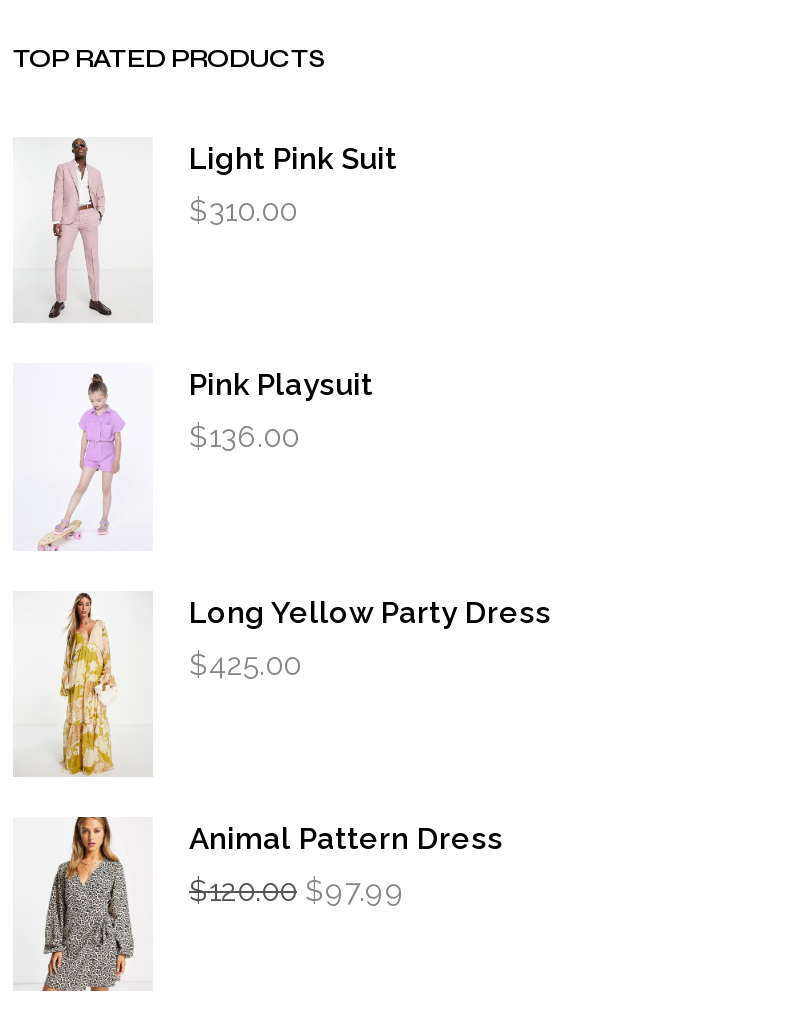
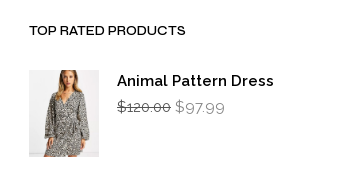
[13,137,397,323] [image] | Light Pink Suit | $310.00 -> none
[17,368,373,553] [image] | Pink Playsuit | $136.00 -> none
[13,591,551,779] [image] | Long Yellow Party Dress | $425.00 -> none

